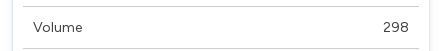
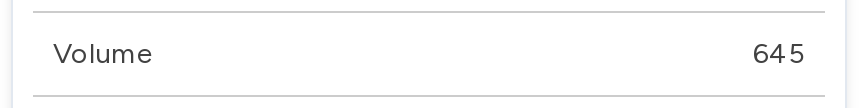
[383,18,409,35] 298 -> [753,36,805,70] 645

